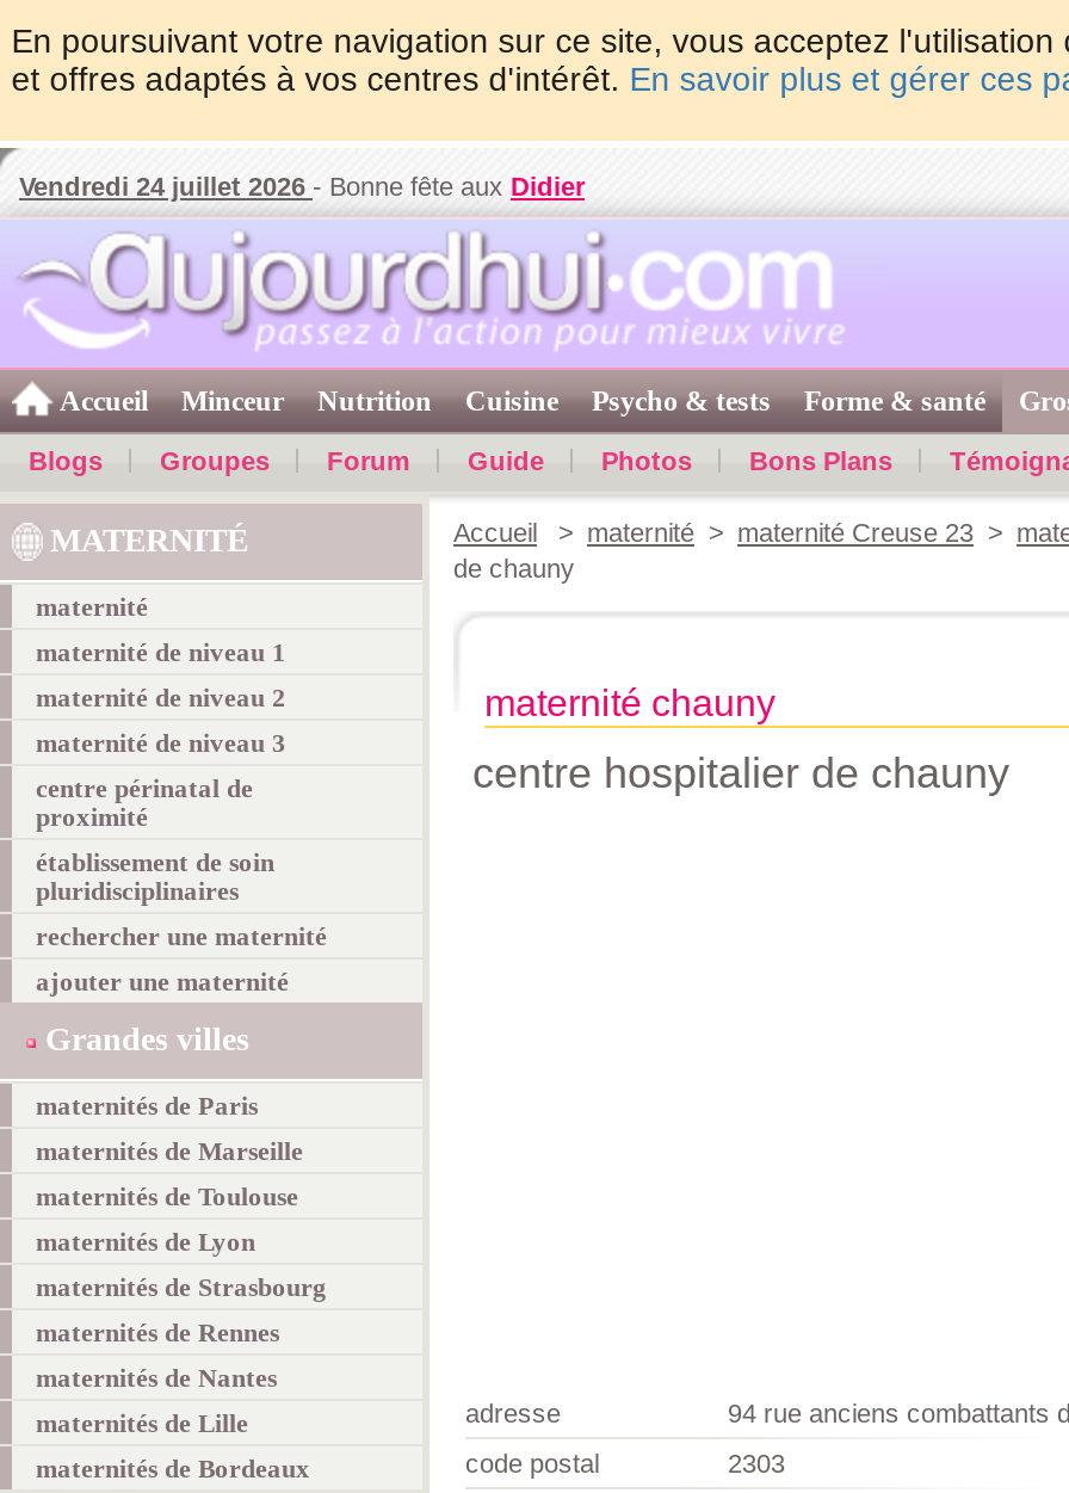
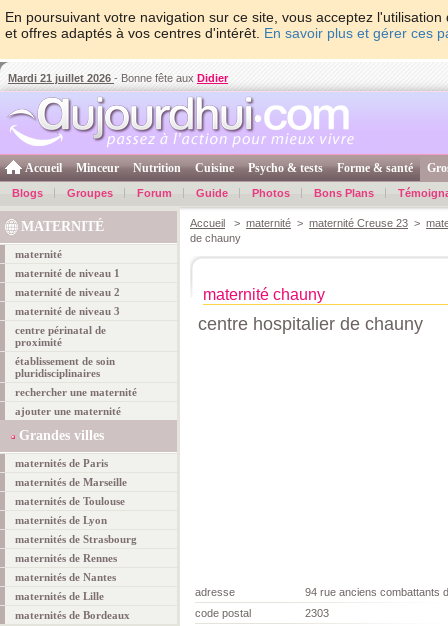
[19,172,585,200] Vendredi 24 juillet 2026 - Bonne fête aux Didier -> [8,72,228,84] Mardi 21 juillet 2026 - Bonne fête aux Didier

